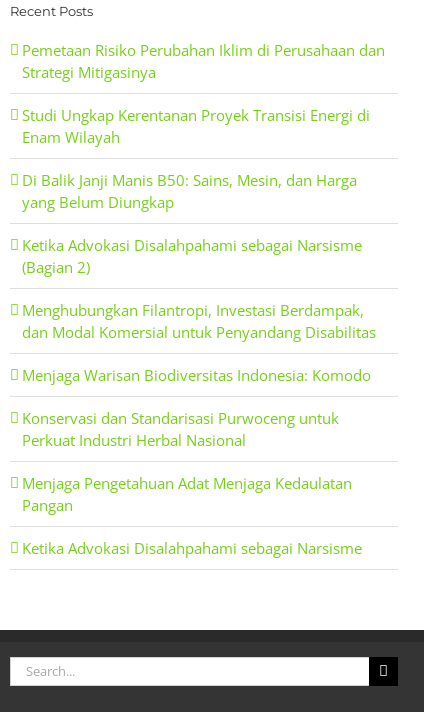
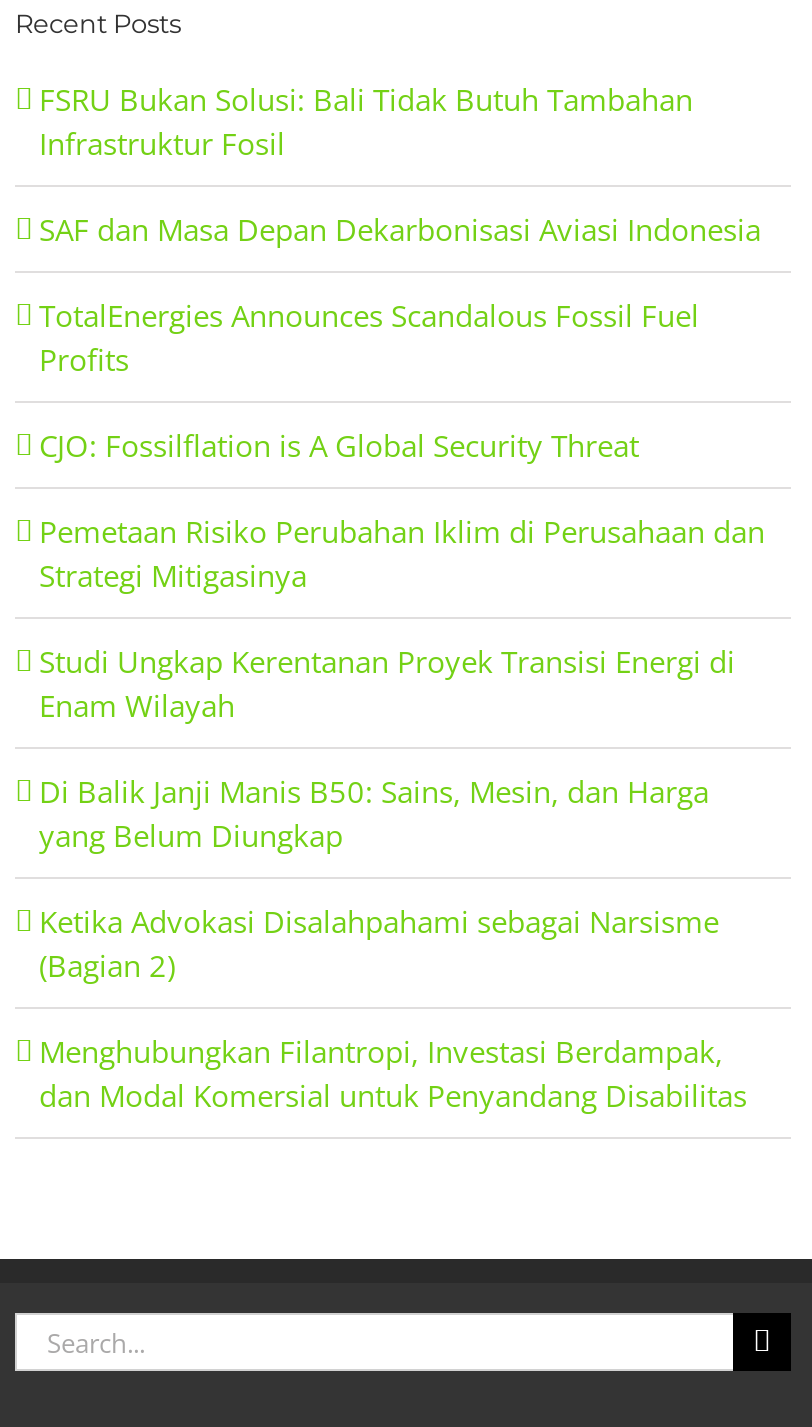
none -> [39,79,761,465] FSRU Bukan Solusi: Bali Tidak Butuh Tambahan | Infrastruktur Fosil | SAF dan Masa Depan Dekarbonisasi Aviasi Indonesia | TotalEnergies Announces Scandalous Fossil Fuel | Profits | CJO: Fossilflation is A Global Security Threat
moved [22,40,385,342] -> [39,511,765,1115]: Pemetaan Risiko Perubahan Iklim di Perusahaan dan | Strategi Mitigasinya | Studi Ungkap Kerentanan Proyek Transisi Energi di | ... | Menghubungkan Filantropi, Investasi Berdampak, | dan Modal Komersial untuk Penyandang Disabilitas
[22,365,371,558] Menjaga Warisan Biodiversitas Indonesia: Komodo | Konservasi dan Standarisasi Purwoceng untuk | Perkuat Industri Herbal Nasional | Menjaga Pengetahuan Adat Menjaga Kedaulatan | Pangan | Ketika Advokasi Disalahpahami sebagai Narsisme -> none

